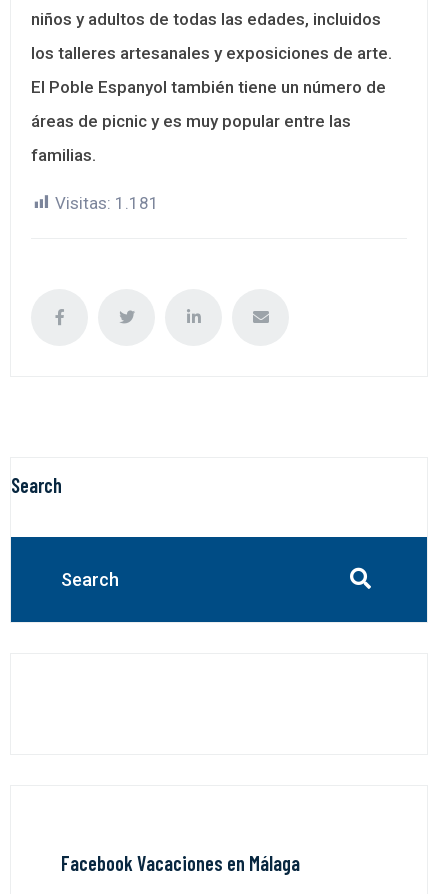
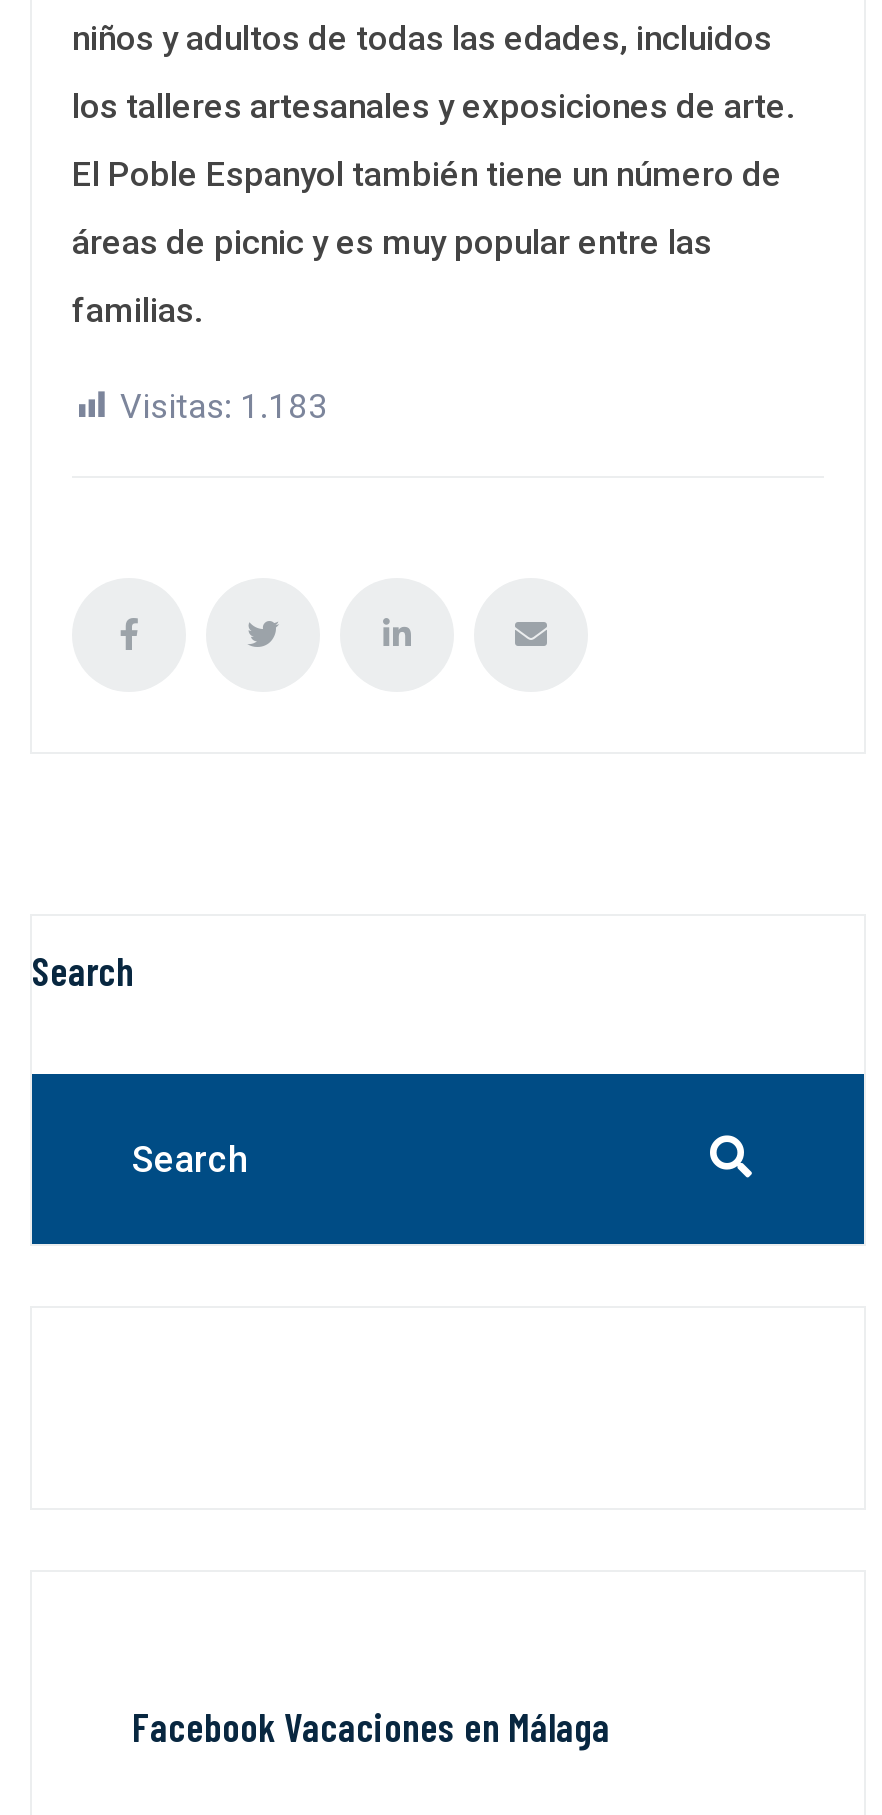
[55,193,159,213] Visitas: 1.181 -> [120,385,328,425] Visitas: 1.183

